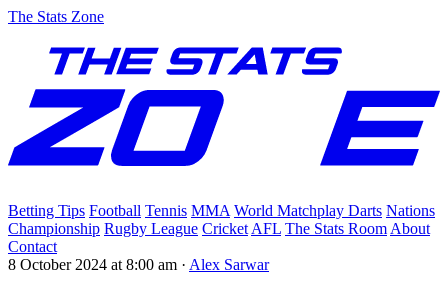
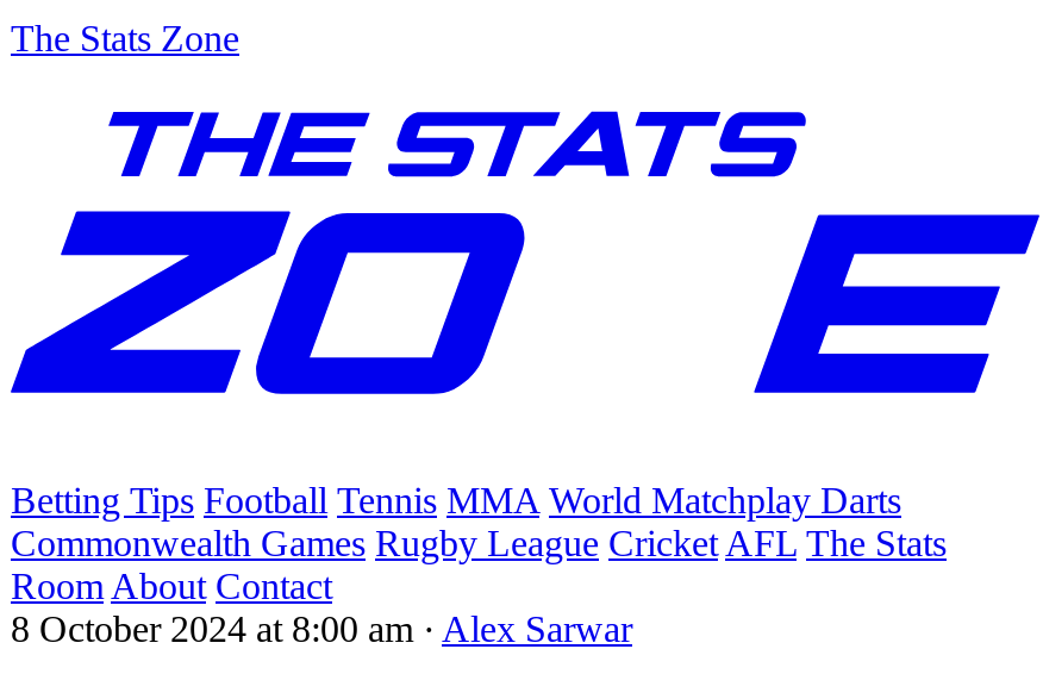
[8,201,435,254] Betting Tips Football Tennis MMA World Matchplay Darts Nations | Championship Rugby League Cricket AFL The Stats Room About | Contact -> [11,479,947,605] Betting Tips Football Tennis MMA World Matchplay Darts | Commonwealth Games Rugby League Cricket AFL The Stats | Room About Contact

